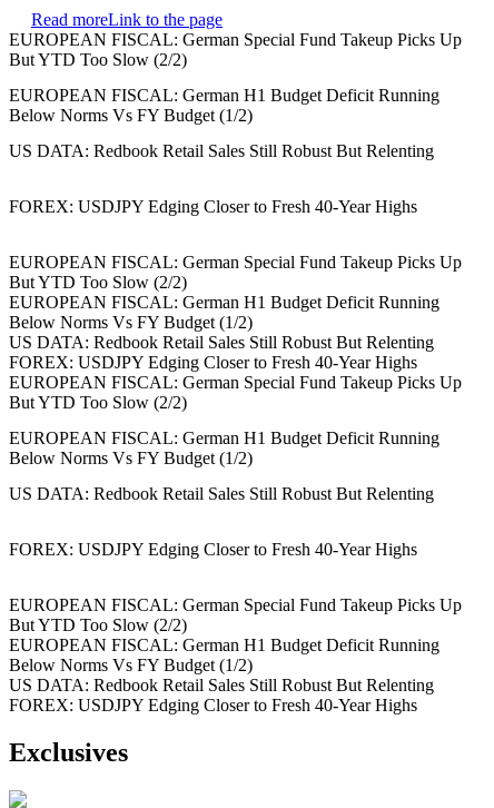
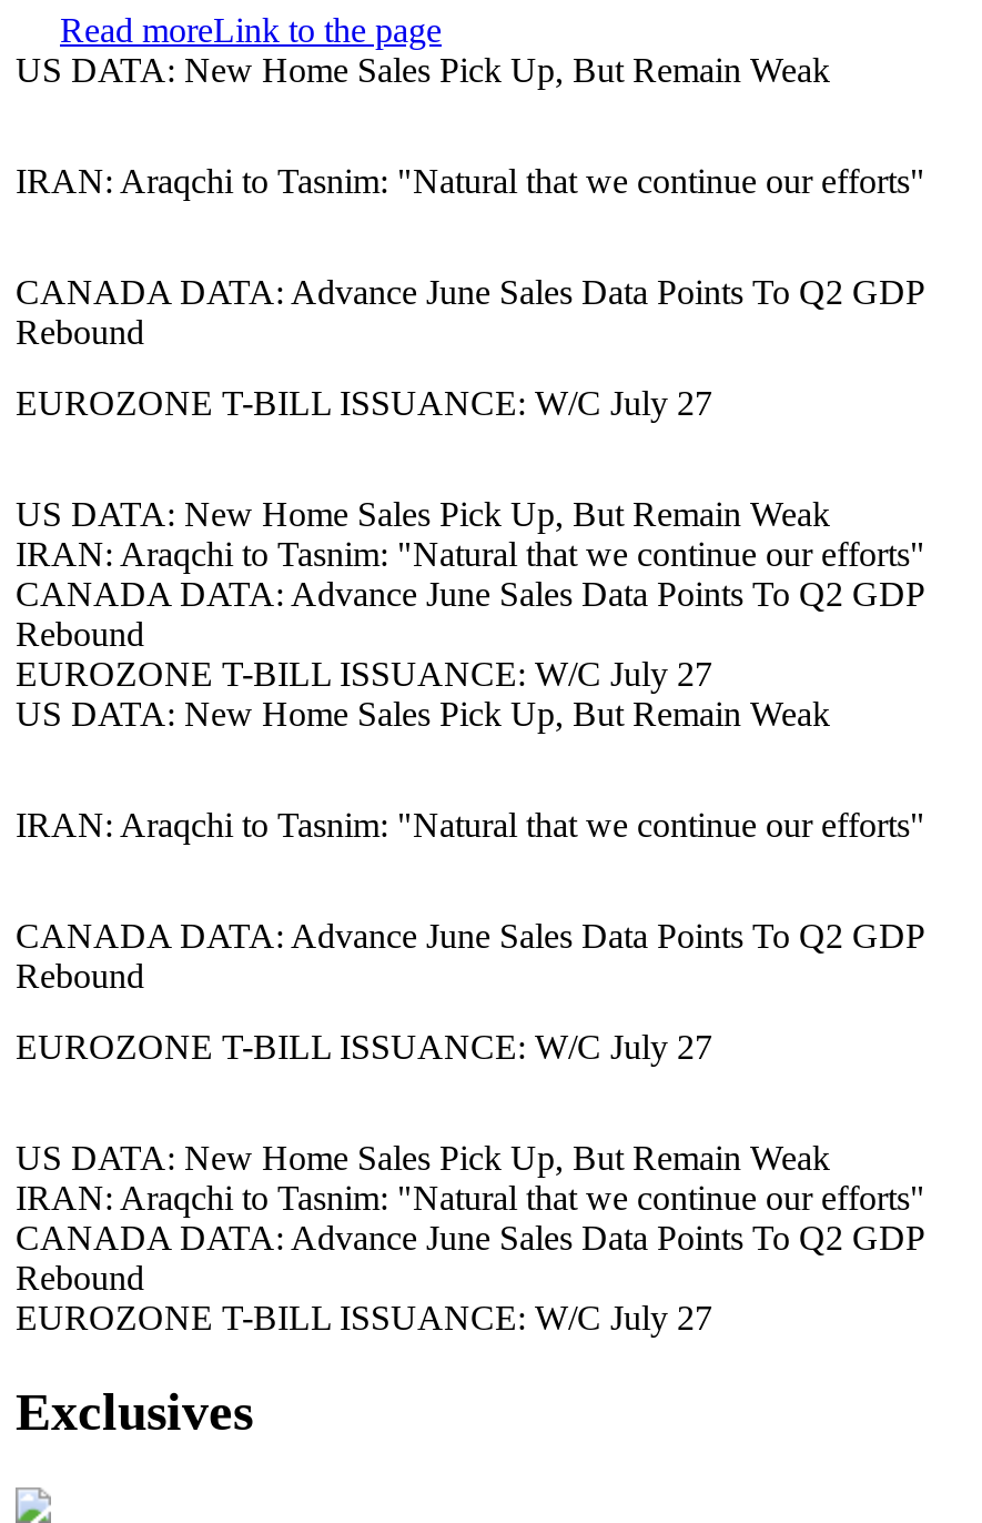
[9,30,462,69] EUROPEAN FISCAL: German Special Fund Takeup Picks Up | But YTD Too Slow (2/2) -> [16,52,830,89] US DATA: New Home Sales Pick Up, But Remain Weak
[9,86,439,125] EUROPEAN FISCAL: German H1 Budget Deficit Running | Below Norms Vs FY Budget (1/2) -> [16,163,925,200] IRAN: Araqchi to Tasnim: "Natural that we continue our efforts"
[9,142,434,160] US DATA: Redbook Retail Sales Still Robust But Relenting -> [16,274,923,351] CANADA DATA: Advance June Sales Data Points To Q2 GDP | Rebound
[9,197,417,216] FOREX: USDJPY Edging Closer to Fresh 40-Year Highs -> [16,385,712,422] EUROZONE T-BILL ISSUANCE: W/C July 27
[9,253,462,412] EUROPEAN FISCAL: German Special Fund Takeup Picks Up | But YTD Too Slow (2/2) | EUROPEAN FISCAL: German H1 Budget Deficit Running | Below Norms Vs FY Budget (1/2) | US DATA: Redbook Retail Sales Still Robust But Relenting | FOREX: USDJPY Edging Closer to Fresh 40-Year Highs | EUROPEAN FISCAL: German Special Fund Takeup Picks Up | But YTD Too Slow (2/2) -> [16,496,925,733] US DATA: New Home Sales Pick Up, But Remain Weak | IRAN: Araqchi to Tasnim: "Natural that we continue our efforts" | CANADA DATA: Advance June Sales Data Points To Q2 GDP | Rebound | EUROZONE T-BILL ISSUANCE: W/C July 27 | US DATA: New Home Sales Pick Up, But Remain Weak
[9,429,439,468] EUROPEAN FISCAL: German H1 Budget Deficit Running | Below Norms Vs FY Budget (1/2) -> [16,806,925,844] IRAN: Araqchi to Tasnim: "Natural that we continue our efforts"
[9,484,434,503] US DATA: Redbook Retail Sales Still Robust But Relenting -> [16,917,923,995] CANADA DATA: Advance June Sales Data Points To Q2 GDP | Rebound
[9,540,417,559] FOREX: USDJPY Edging Closer to Fresh 40-Year Highs -> [16,1028,712,1066] EUROZONE T-BILL ISSUANCE: W/C July 27
[9,596,462,715] EUROPEAN FISCAL: German Special Fund Takeup Picks Up | But YTD Too Slow (2/2) | EUROPEAN FISCAL: German H1 Budget Deficit Running | Below Norms Vs FY Budget (1/2) | US DATA: Redbook Retail Sales Still Robust But Relenting | FOREX: USDJPY Edging Closer to Fresh 40-Year Highs -> [16,1139,925,1337] US DATA: New Home Sales Pick Up, But Remain Weak | IRAN: Araqchi to Tasnim: "Natural that we continue our efforts" | CANADA DATA: Advance June Sales Data Points To Q2 GDP | Rebound | EUROZONE T-BILL ISSUANCE: W/C July 27

